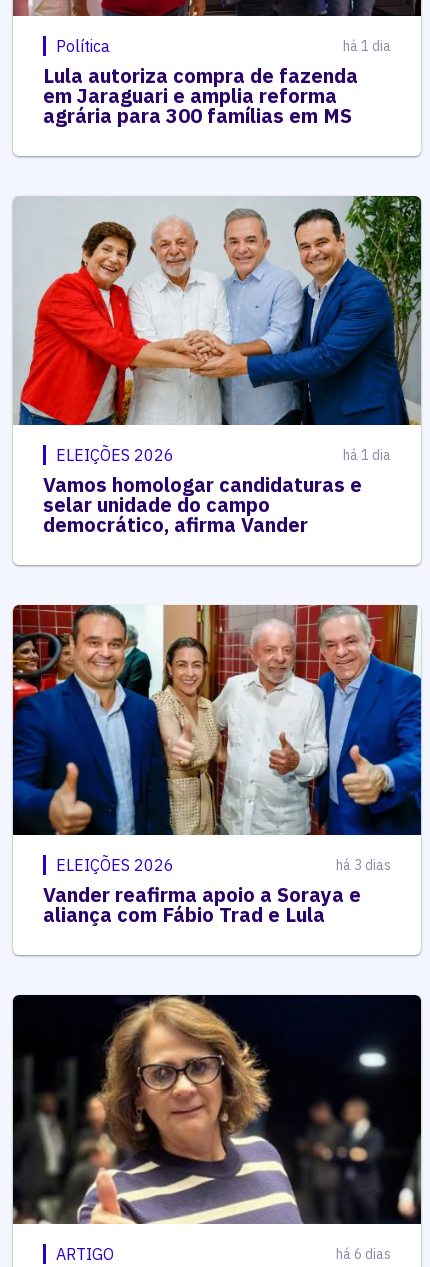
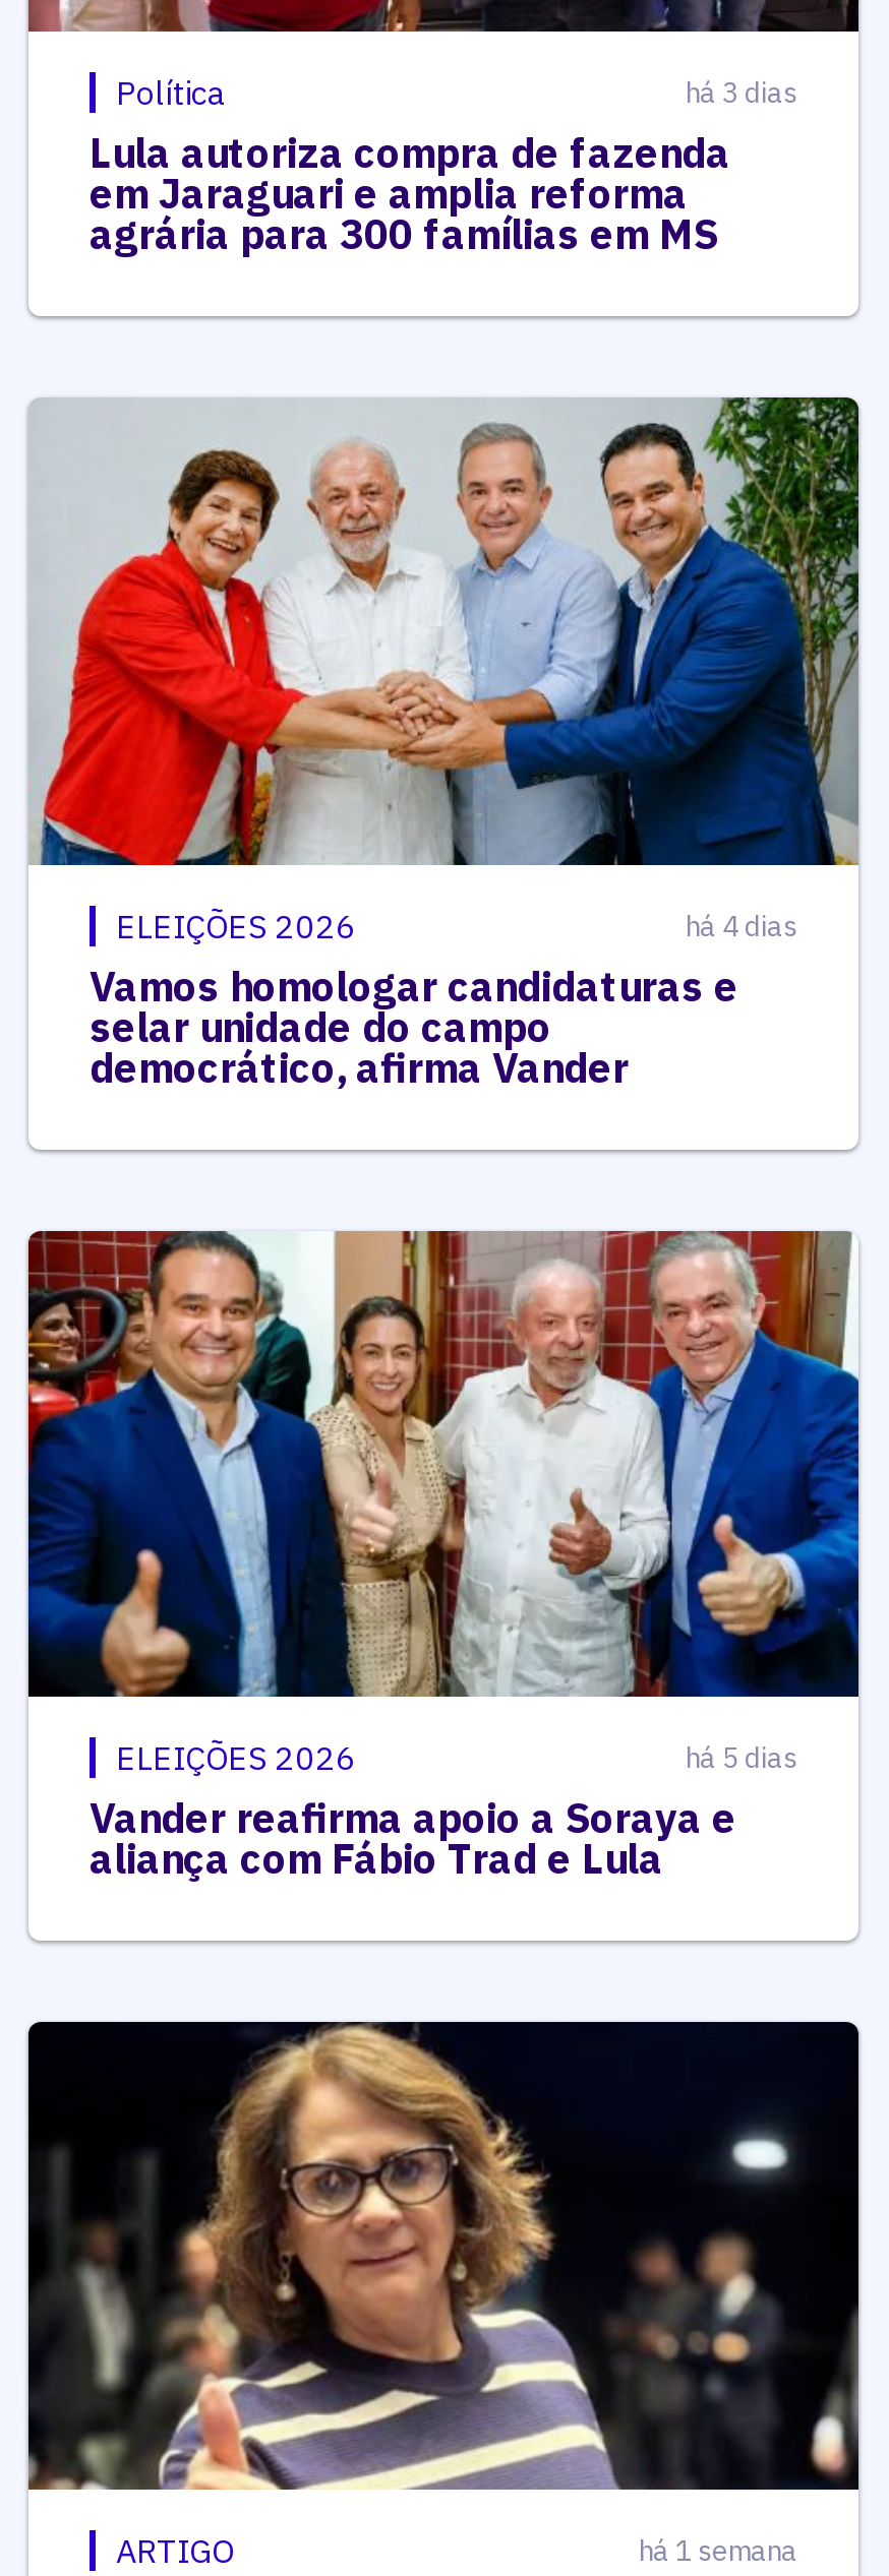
[343,37,391,55] há 1 dia -> [686,75,797,111] há 3 dias
[343,446,391,464] há 1 dia -> [686,907,797,944] há 4 dias
[336,856,391,874] há 3 dias -> [686,1740,797,1777] há 5 dias
[336,1245,391,1263] há 6 dias -> [639,2532,797,2568] há 1 semana

